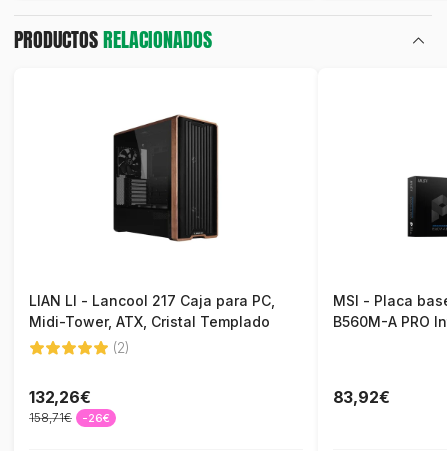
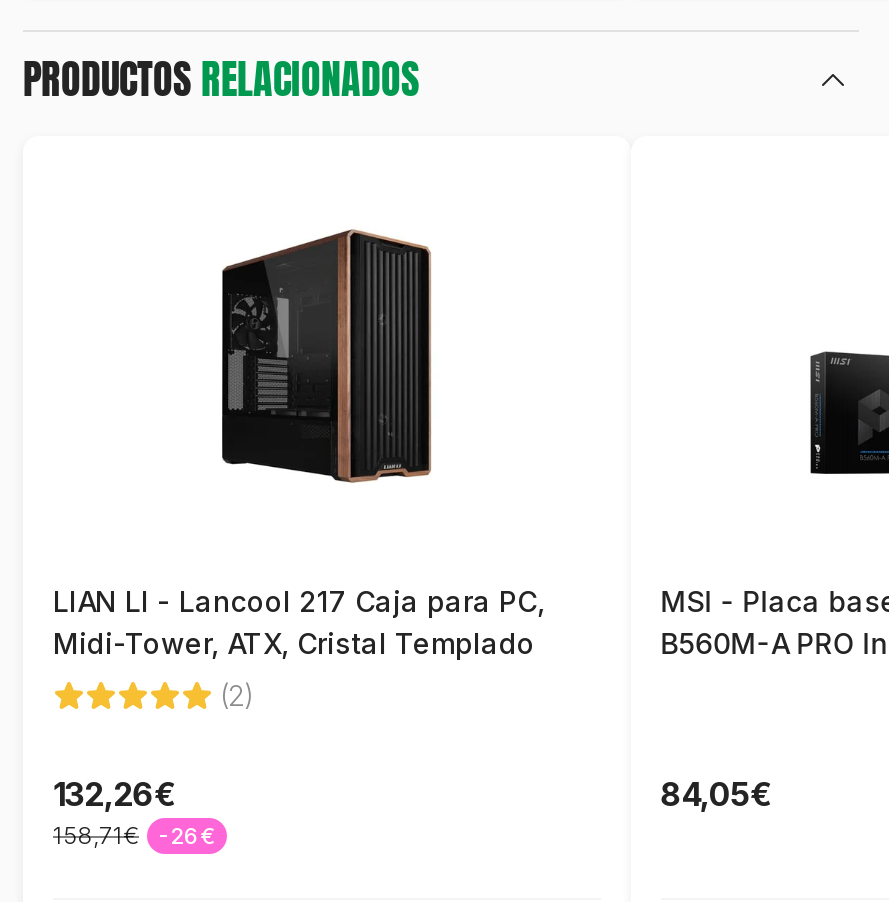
[333,387,389,407] 83,92€ -> [660,775,772,815] 84,05€

